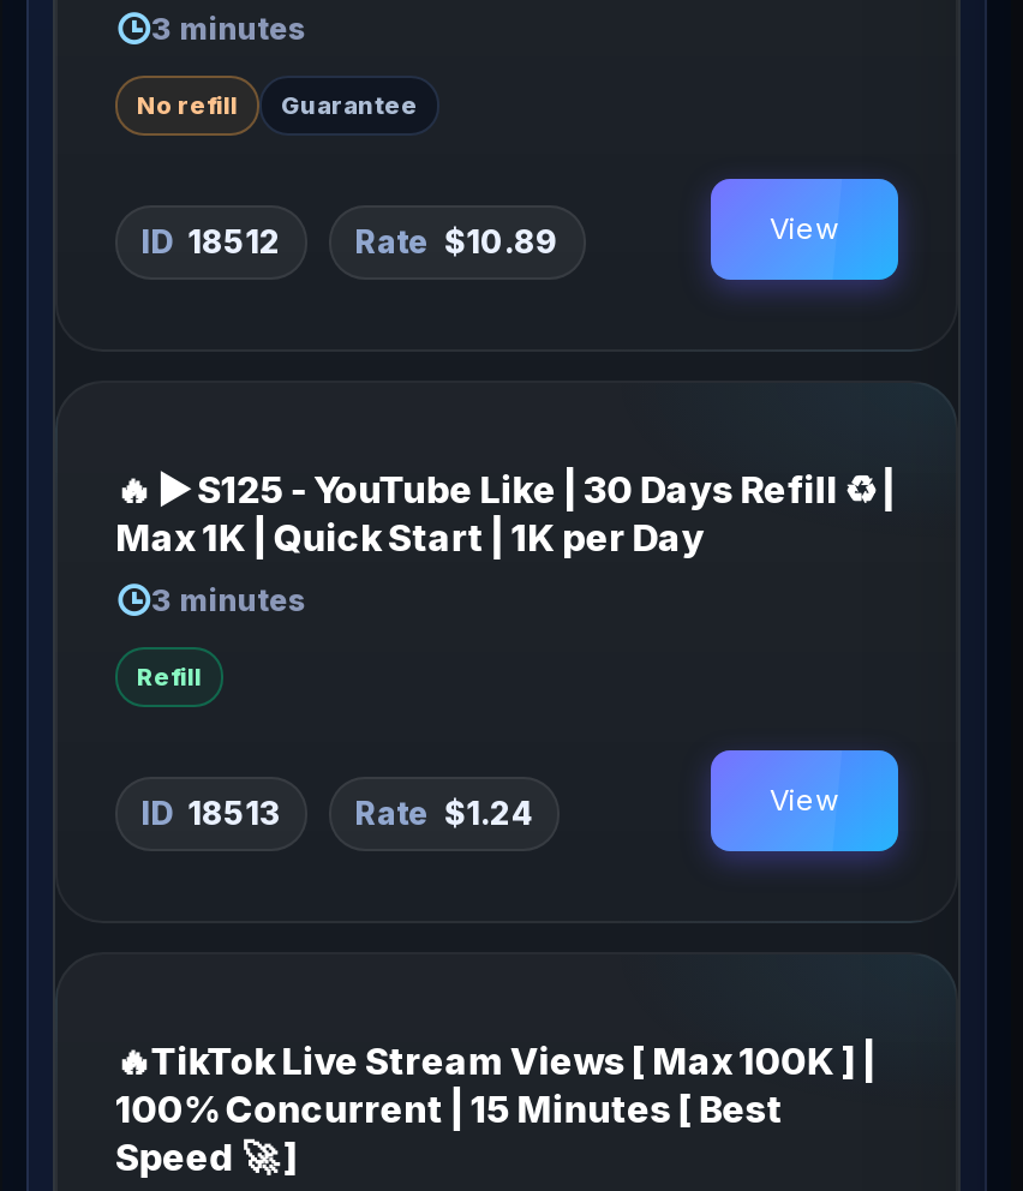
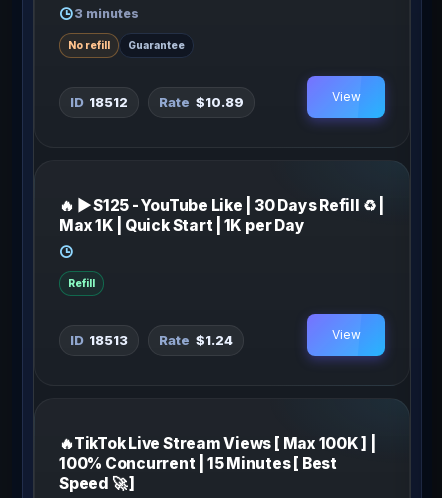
[151,582,307,618] 3 minutes -> none

